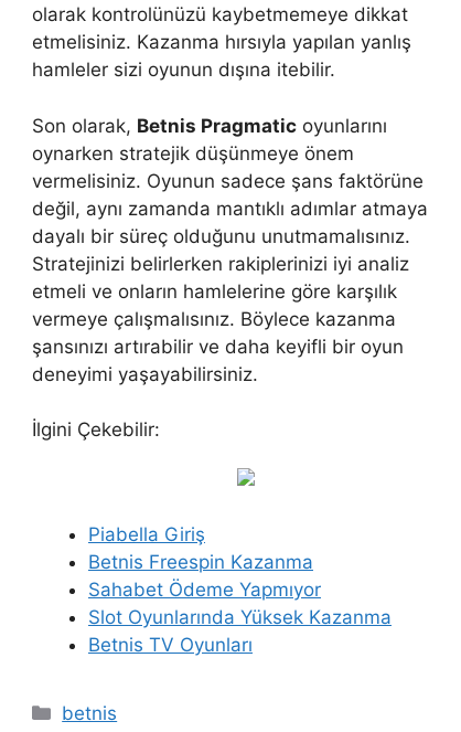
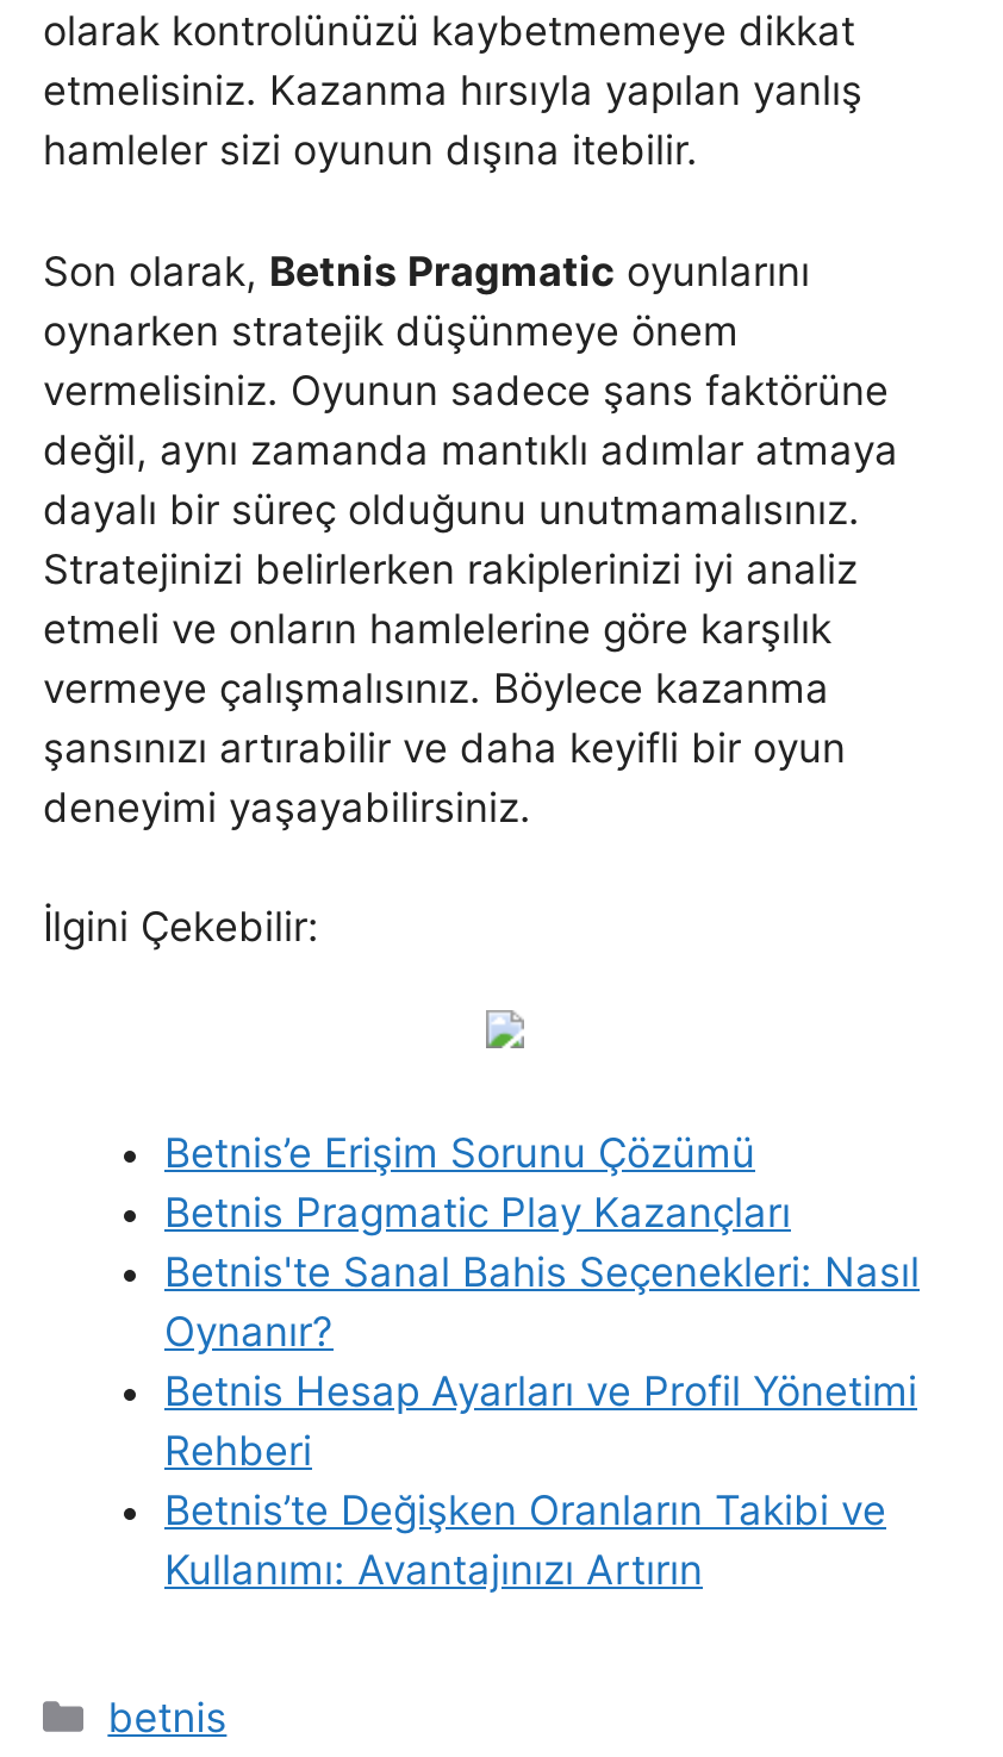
[88,523,392,655] Piabella Giriş | Betnis Freespin Kazanma | Sahabet Ödeme Yapmıyor | Slot Oyunlarında Yüksek Kazanma | Betnis TV Oyunları -> [164,1128,920,1593] Betnis’e Erişim Sorunu Çözümü | Betnis Pragmatic Play Kazançları | Betnis'te Sanal Bahis Seçenekleri: Nasıl | Oynanır? | Betnis Hesap Ayarları ve Profil Yönetimi | Rehberi | Betnis’te Değişken Oranların Takibi ve | Kullanımı: Avantajınızı Artırın

